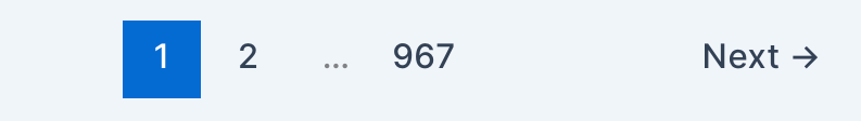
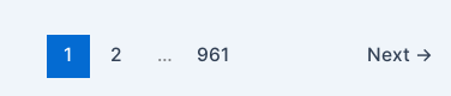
[392,35,455,76] 967 -> [197,43,229,66] 961

